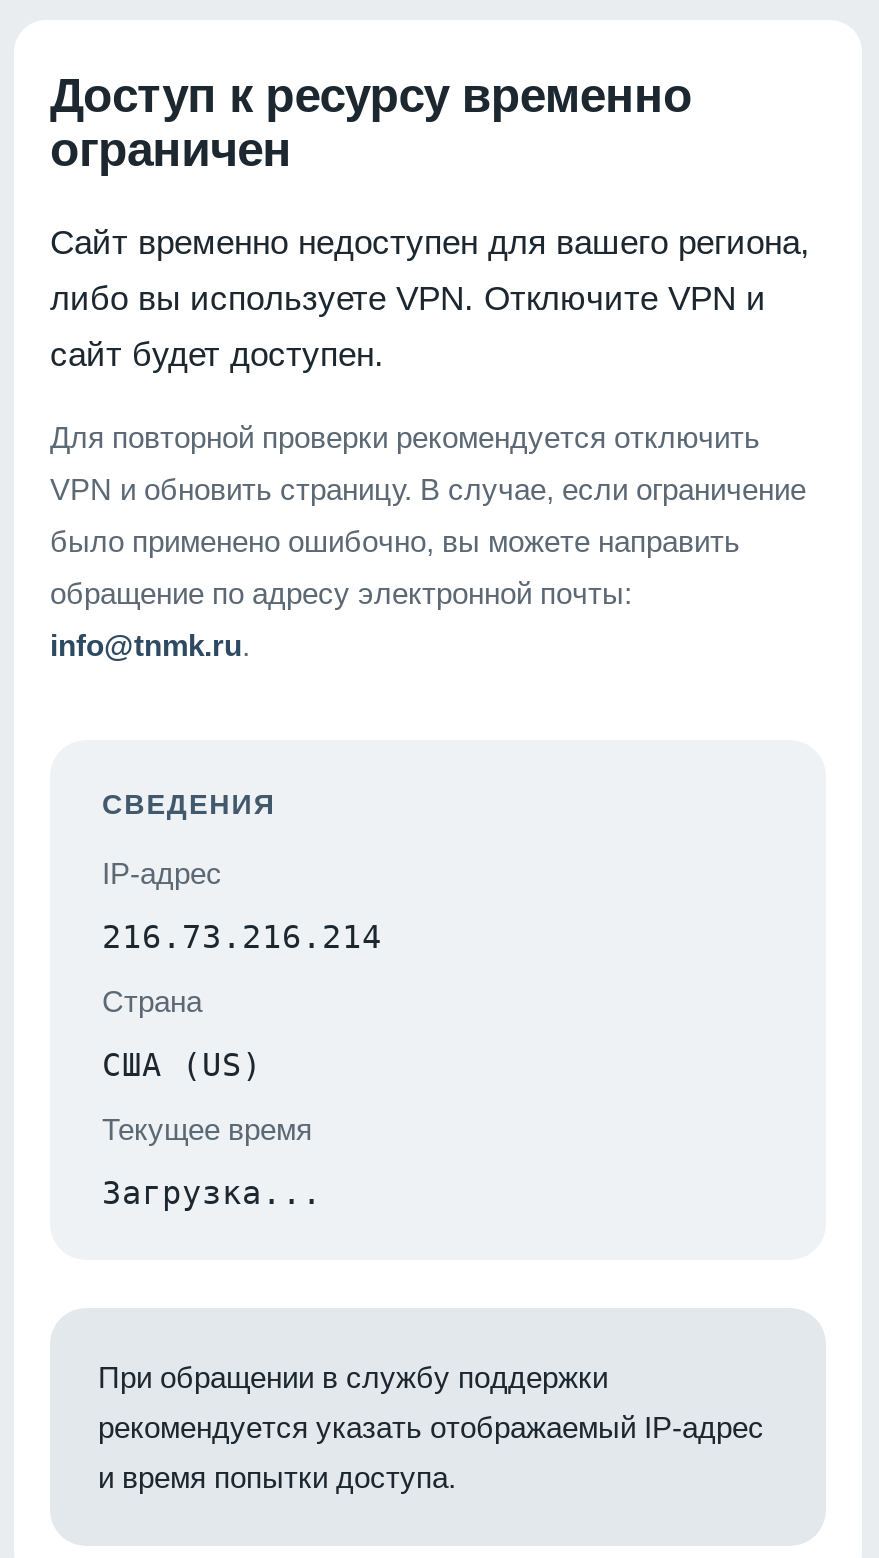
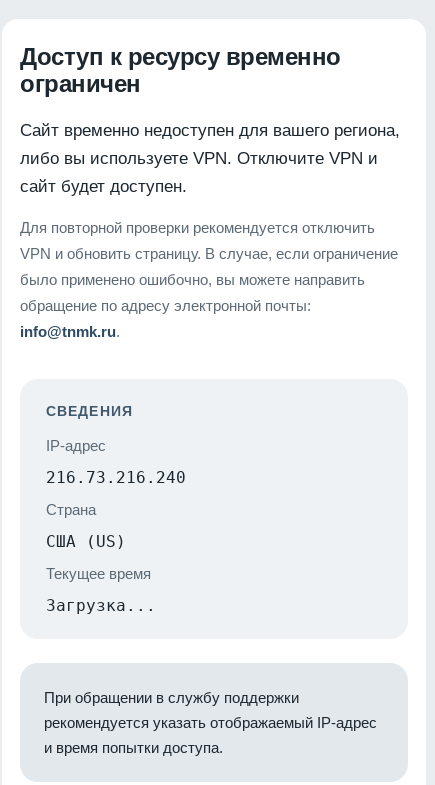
[102,917,382,955] 216.73.216.214 -> [46,467,186,486] 216.73.216.240

